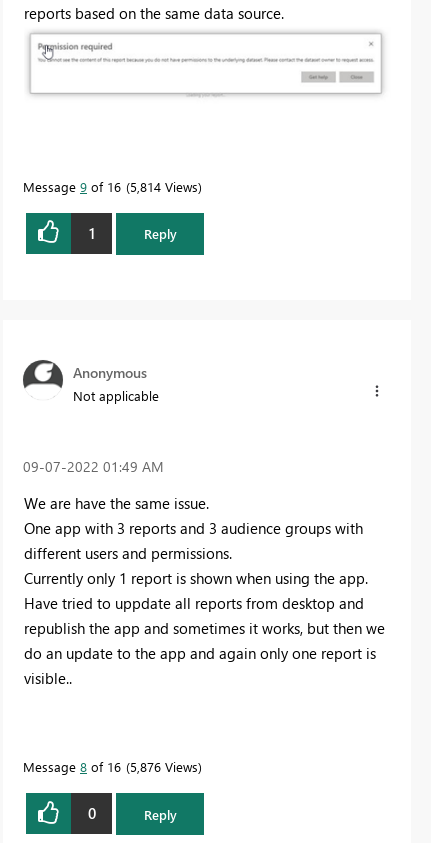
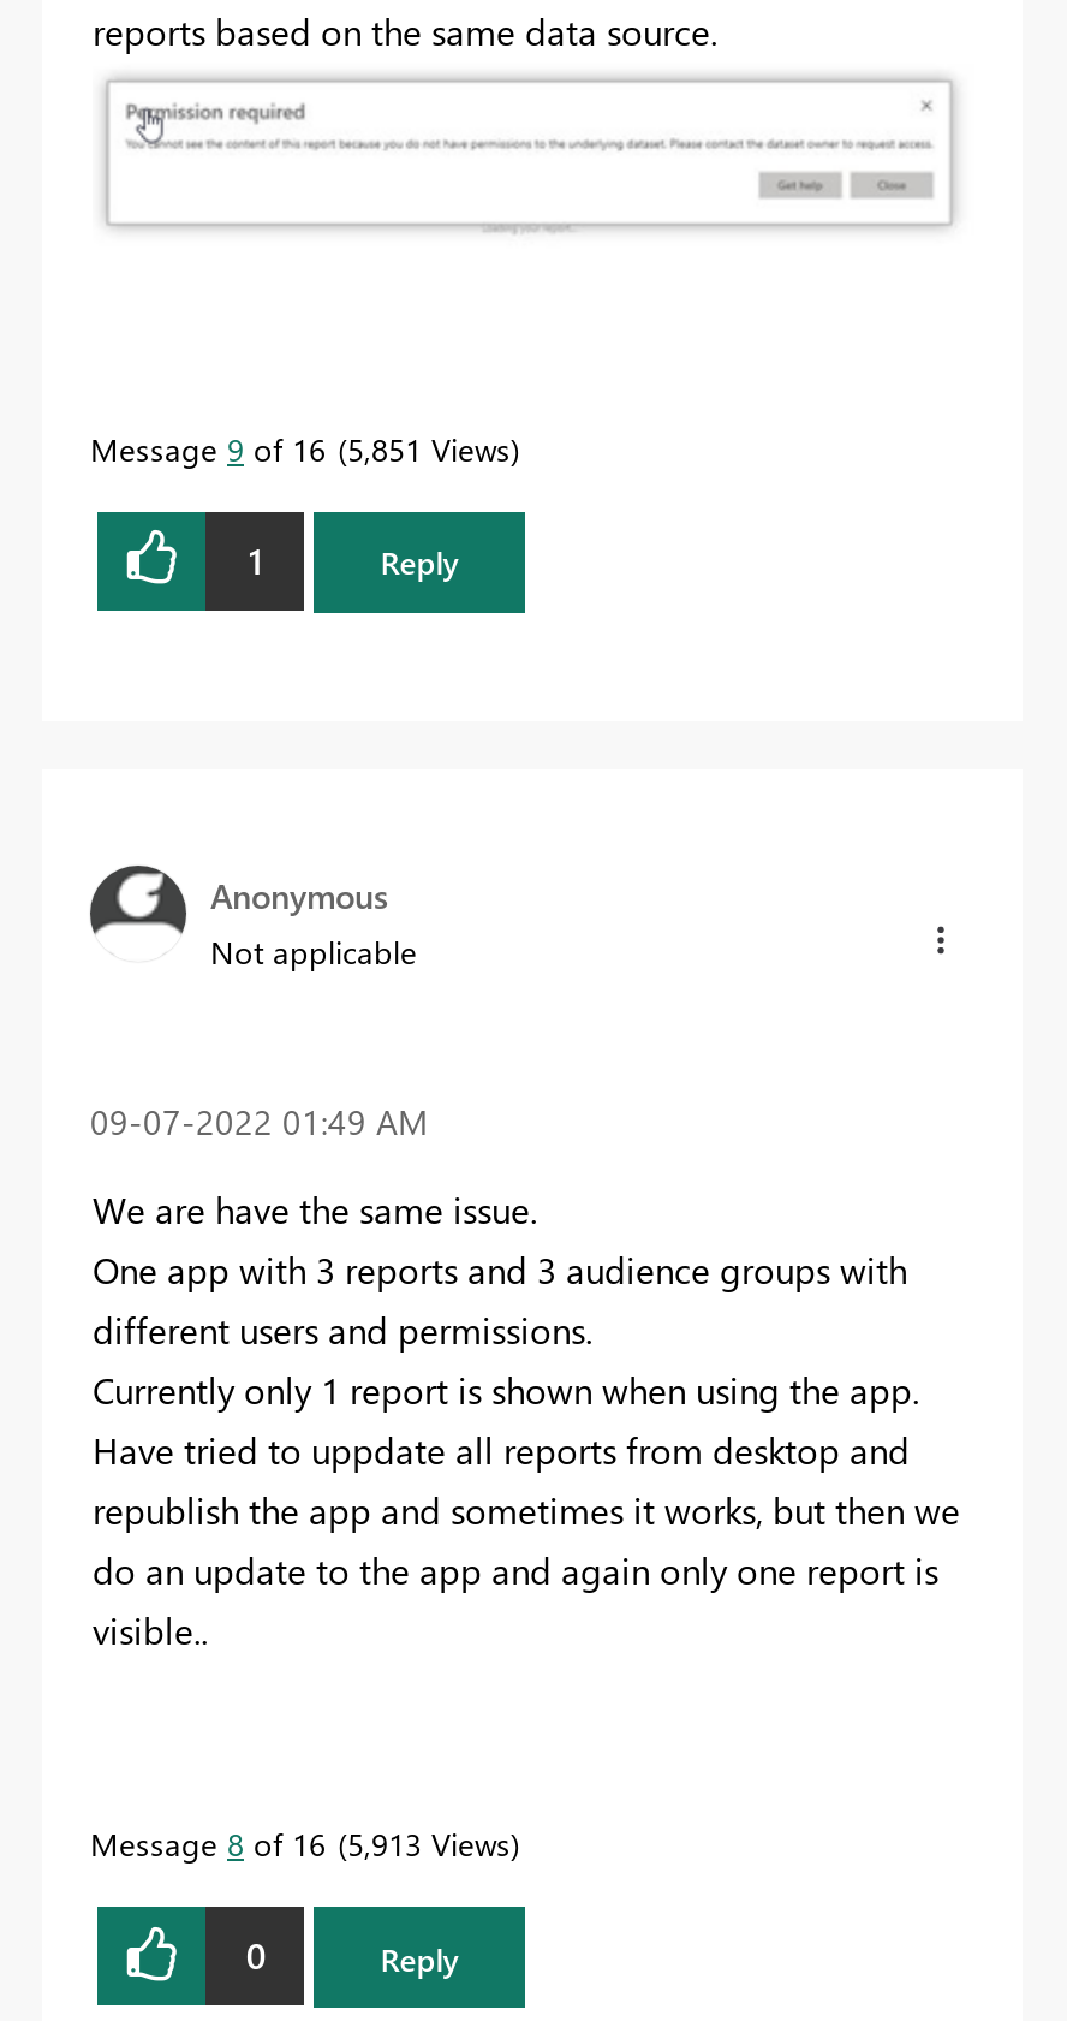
[23,177,198,194] Message 9 of 16 5,814 Views -> [90,427,511,468] Message 9 of 16 5,851 Views
[23,758,198,775] Message 8 of 16 5,876 Views -> [90,1823,511,1864] Message 8 of 16 5,913 Views

